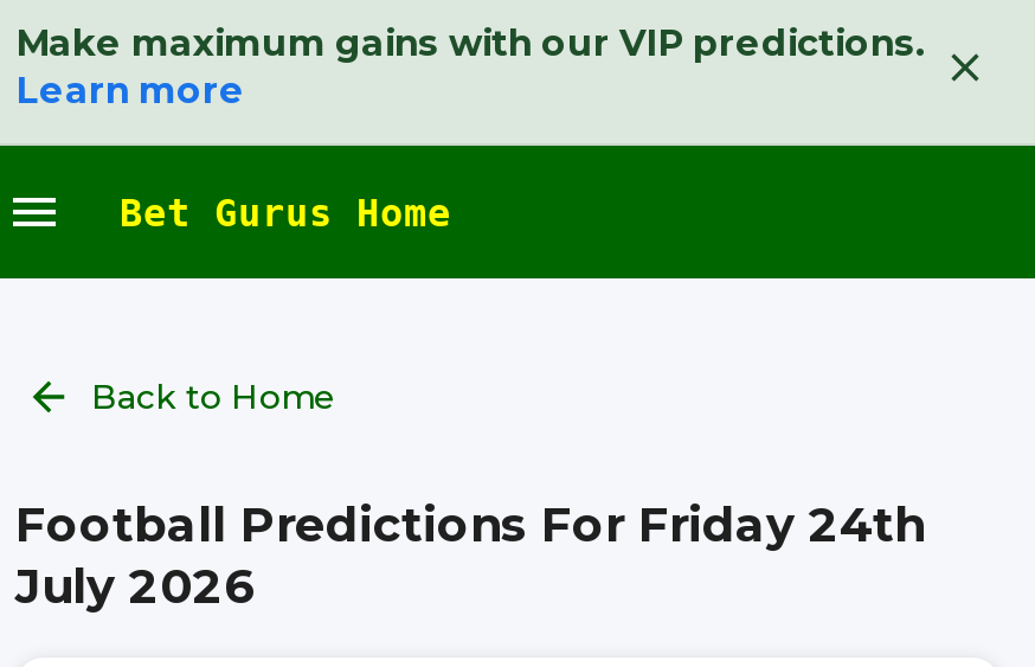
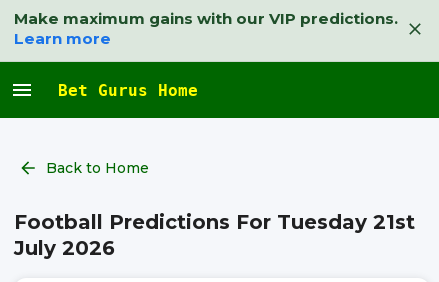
[15,496,925,553] Football Predictions For Friday 24th -> [14,210,415,234] Football Predictions For Tuesday 21st

